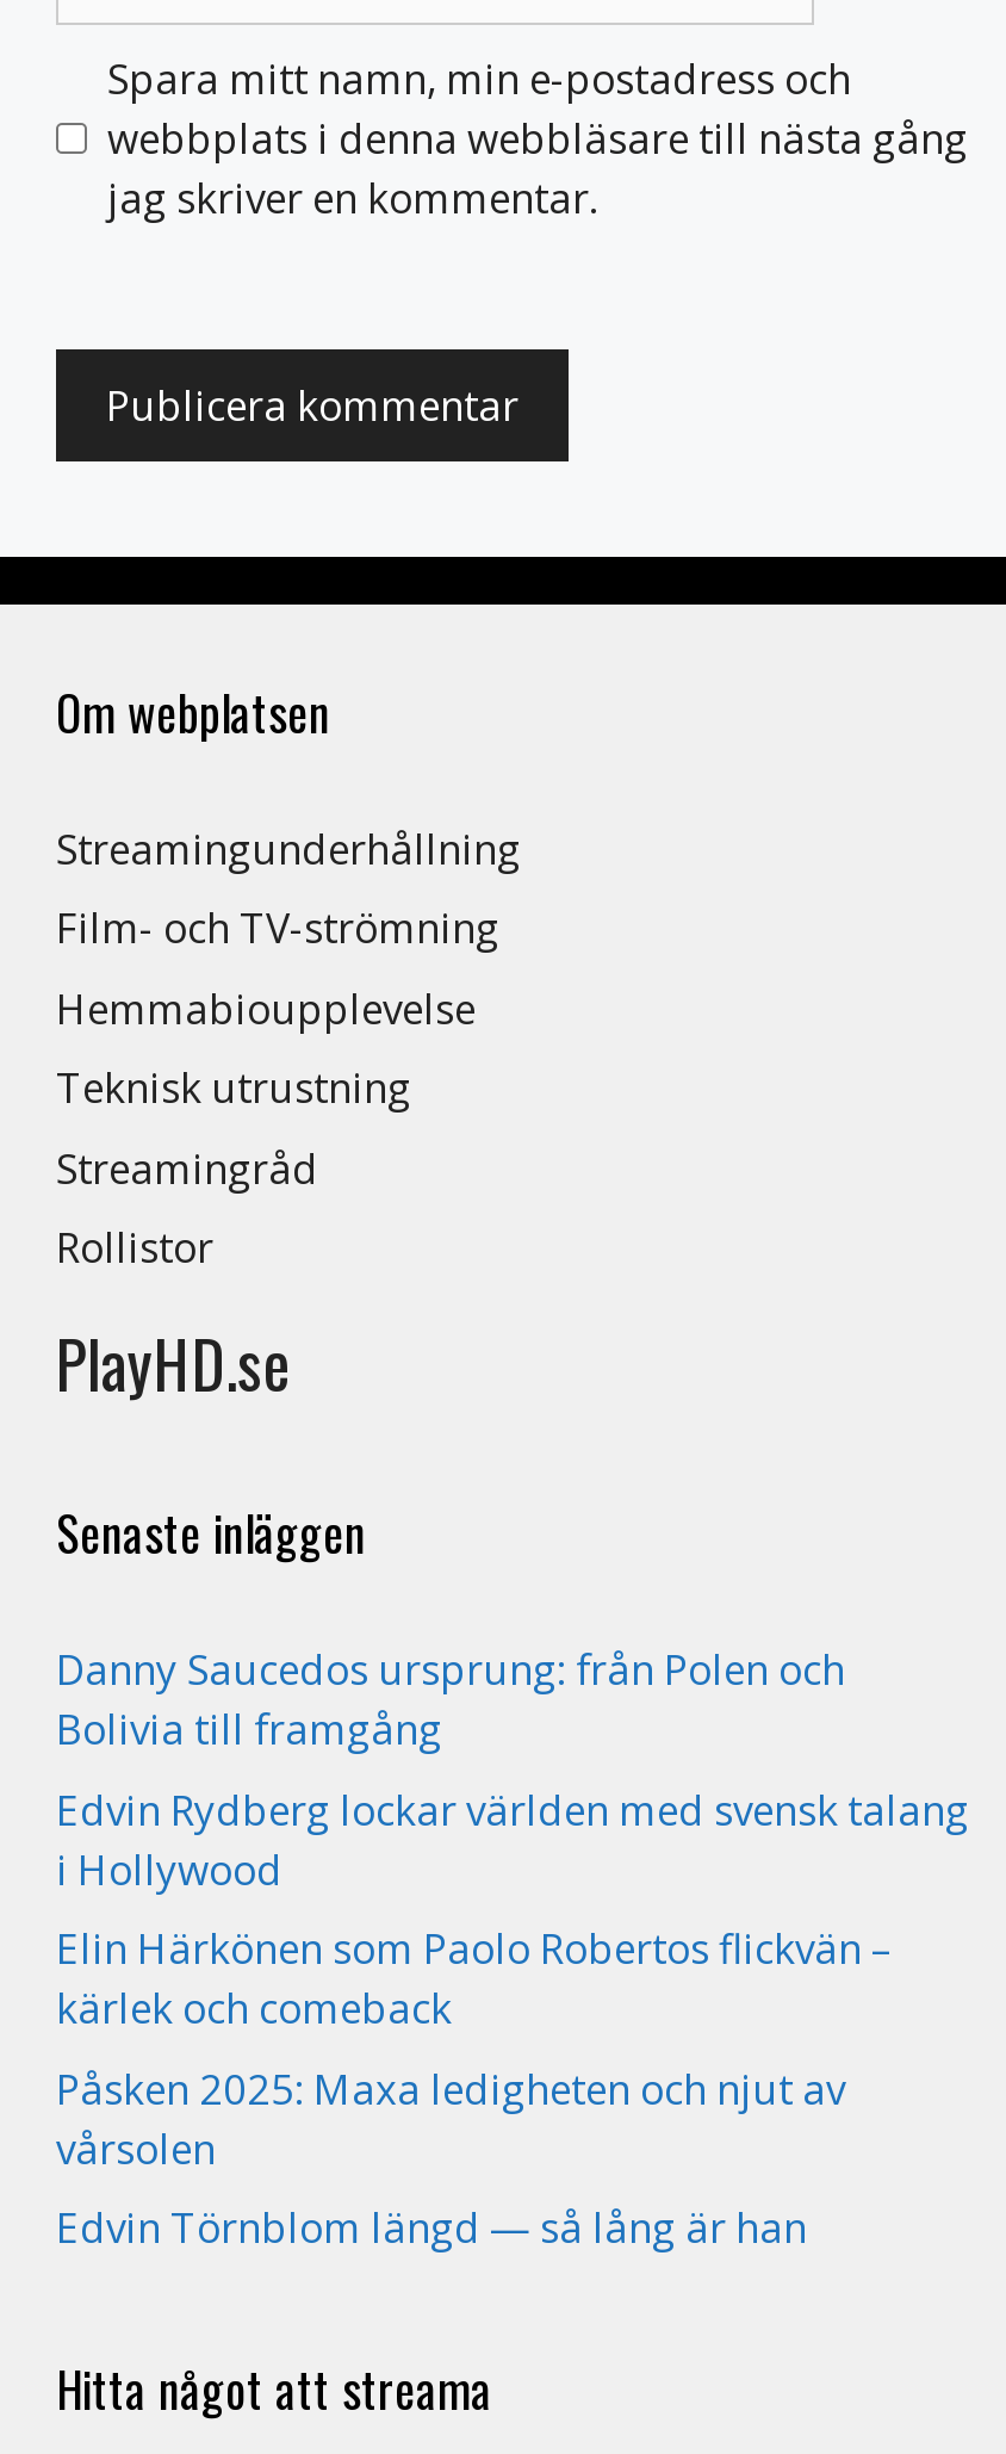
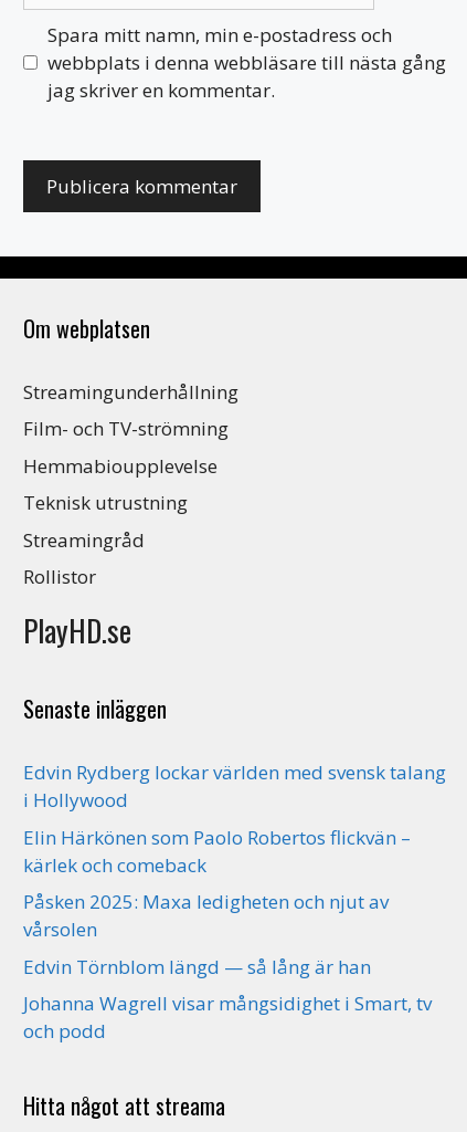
[56,1642,845,1756] Danny Saucedos ursprung: från Polen och | Bolivia till framgång -> none
moved [56,1781,969,2255] -> [23,759,446,979]: Edvin Rydberg lockar världen med svensk talang | i Hollywood | Elin Härkönen som Paolo Robertos flickvän – | kärlek och comeback | Påsken 2025: Maxa ledigheten och njut av | vårsolen | Edvin Törnblom längd — så lång är han
none -> [23,990,432,1044] Johanna Wagrell visar mångsidighet i Smart, tv | och podd

